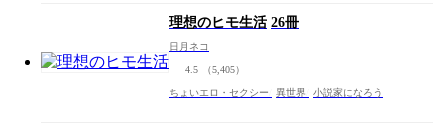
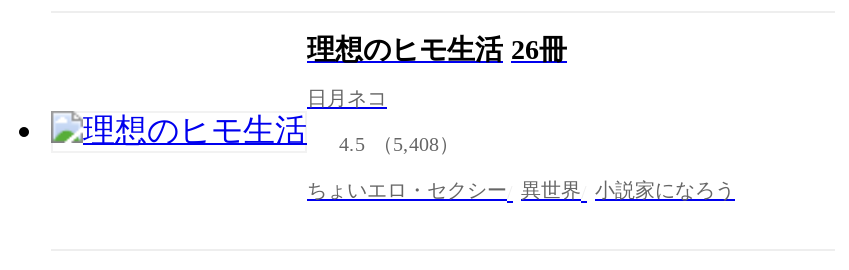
[185,64,245,75] 4.5 （5,405） -> [339,133,459,155] 4.5 （5,408）

